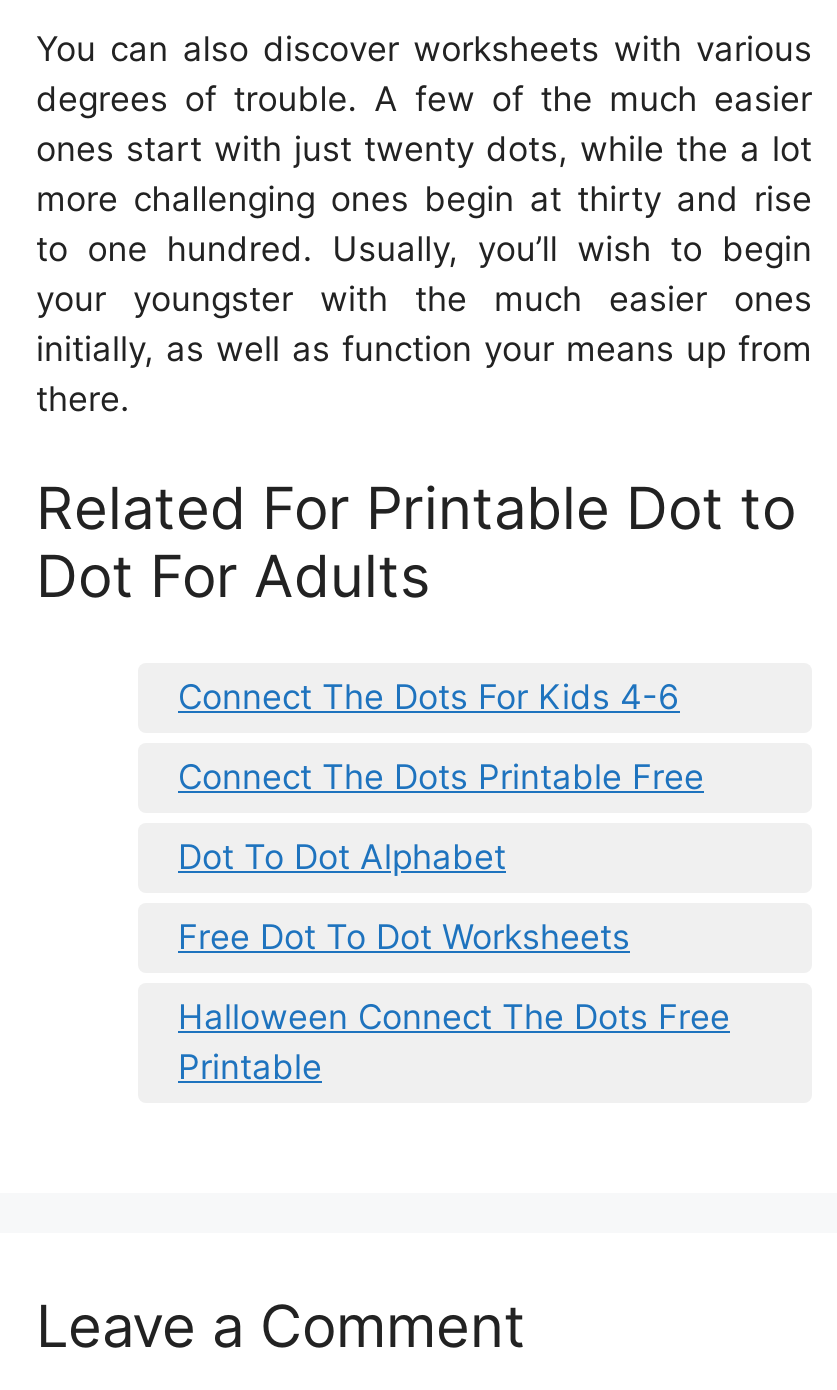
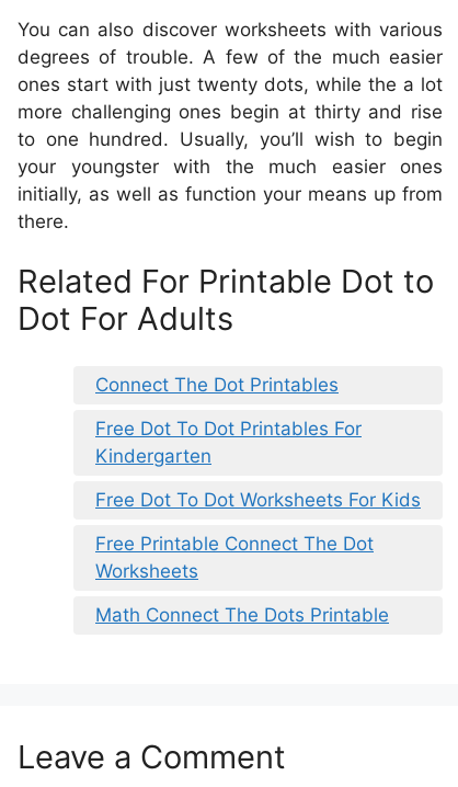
[178,676,680,716] Connect The Dots For Kids 4-6 -> [95,373,339,395] Connect The Dot Printables
[178,756,704,796] Connect The Dots Printable Free -> [95,417,362,466] Free Dot To Dot Printables For | Kindergarten
[178,836,506,876] Dot To Dot Alphabet -> [95,488,421,510] Free Dot To Dot Worksheets For Kids
[178,916,630,956] Free Dot To Dot Worksheets -> [95,532,374,581] Free Printable Connect The Dot | Worksheets
[178,996,730,1086] Halloween Connect The Dots Free | Printable -> [95,603,389,625] Math Connect The Dots Printable

